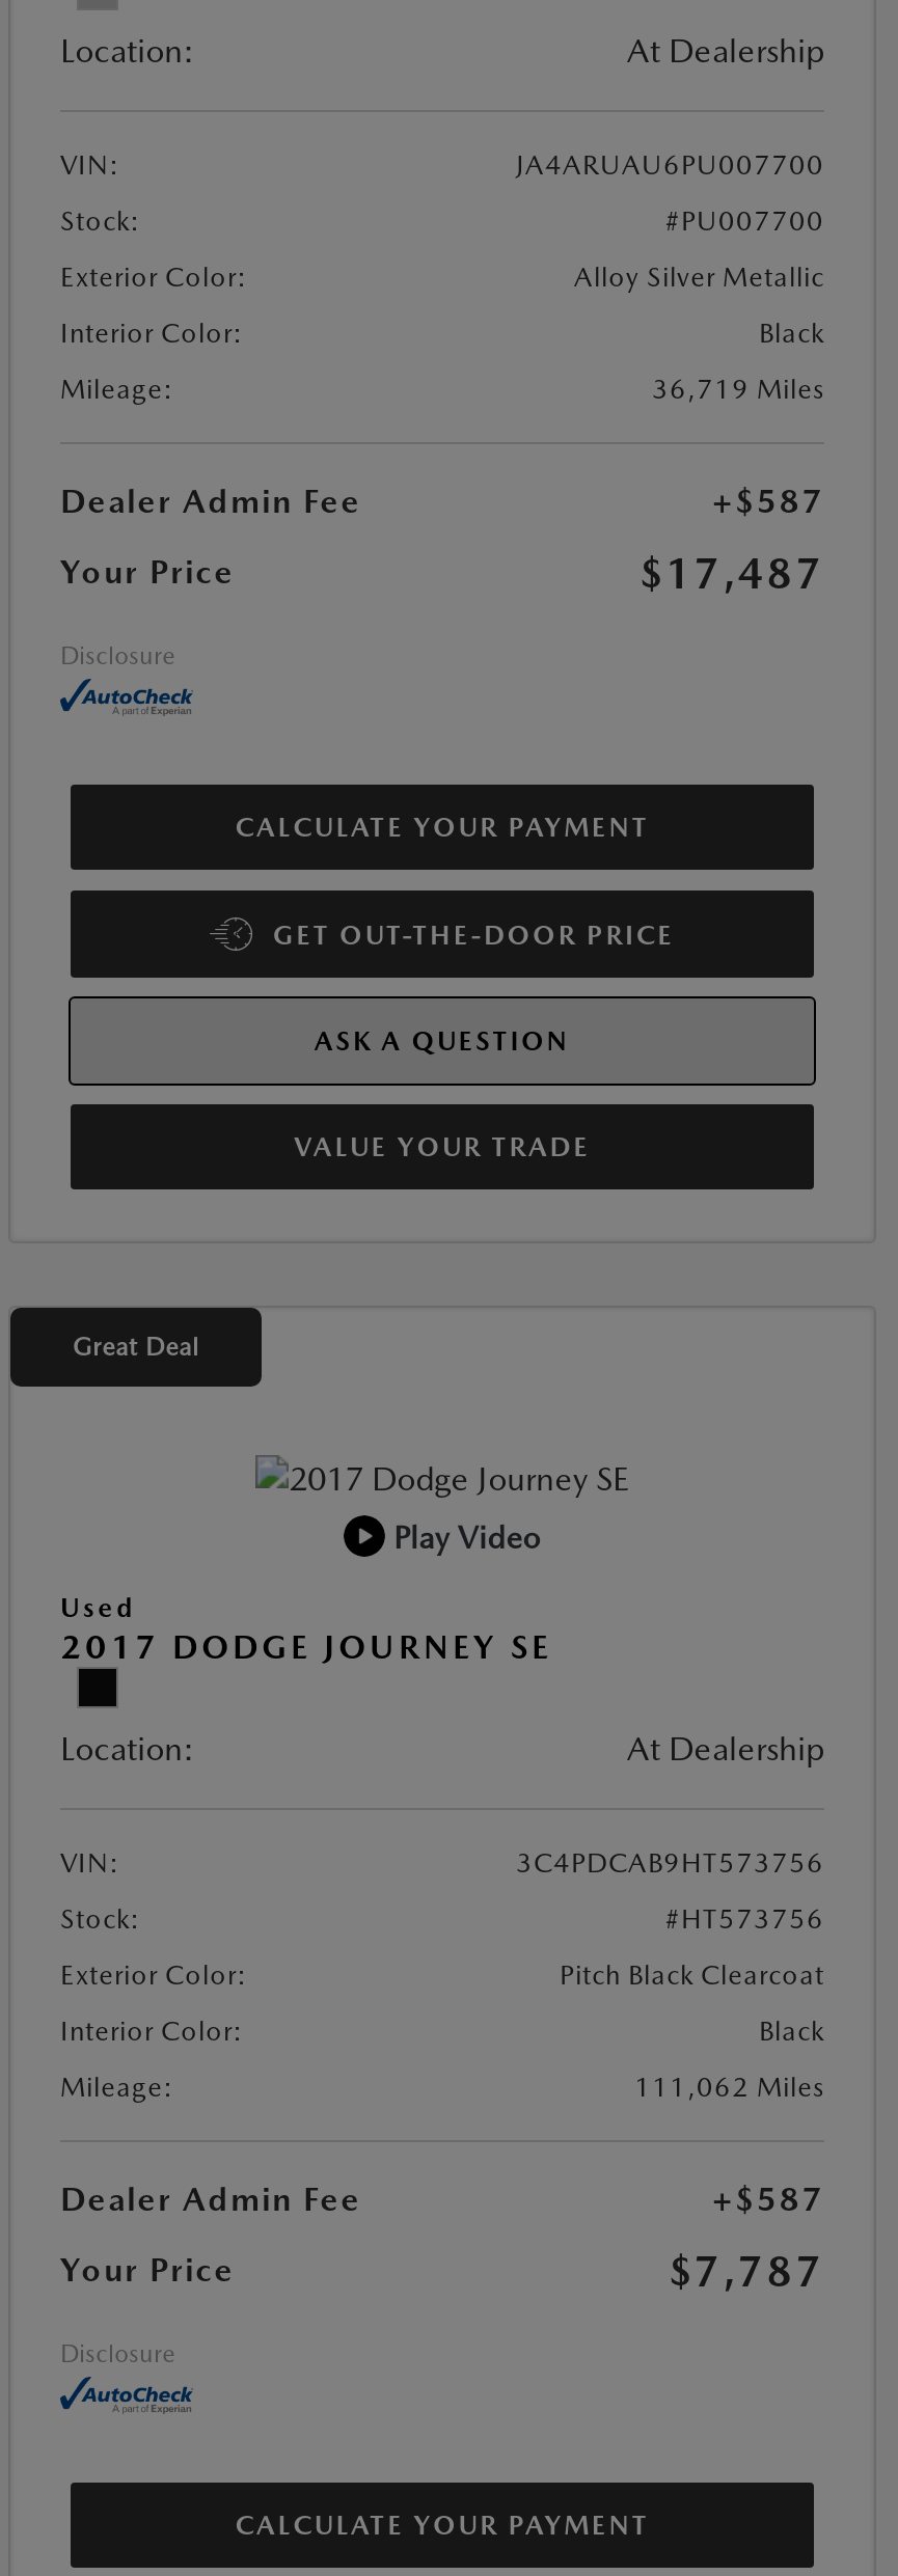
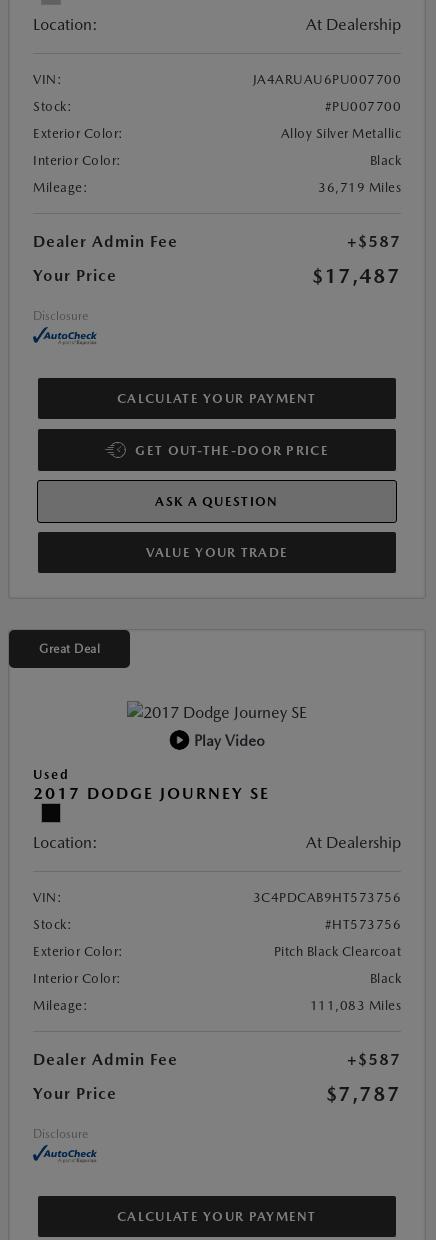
[634,2072,824,2103] 111,062 Miles -> [309,998,401,1013] 111,083 Miles

